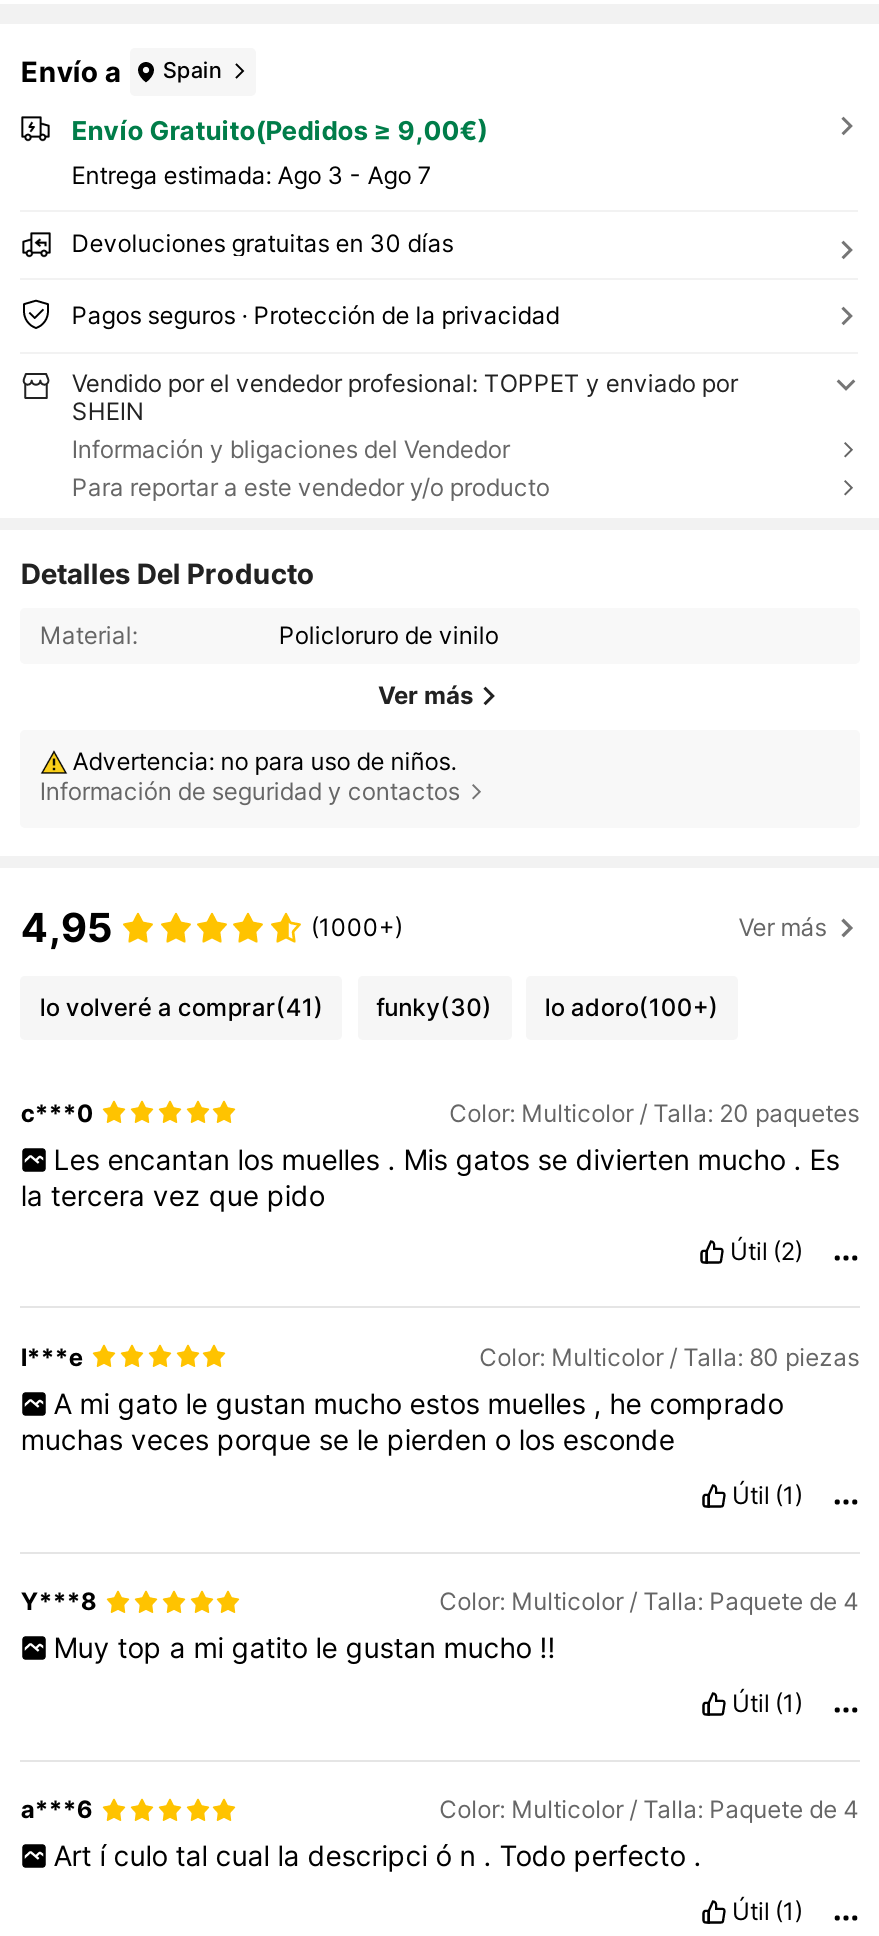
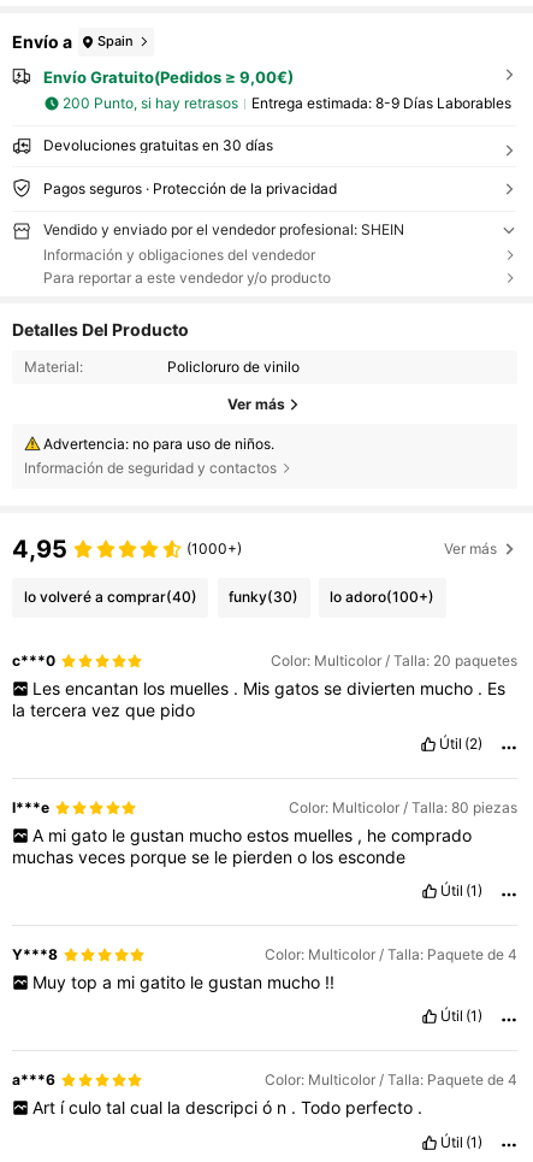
[71,159,431,189] Entrega estimada: Ago 3 - Ago 7 -> [63,94,511,112] 200 Punto, si hay retrasos | Entrega estimada: 8-9 Días Laborables
[72,367,738,463] Vendido por el vendedor profesional: TOPPET y enviado por | SHEIN | Información y bligaciones del Vendedor -> [43,221,404,264] Vendido y enviado por el vendedor profesional: SHEIN | Información y obligaciones del vendedor
[40,992,324,1022] lo volveré a comprar(41) -> [24,588,197,606] lo volveré a comprar(40)

